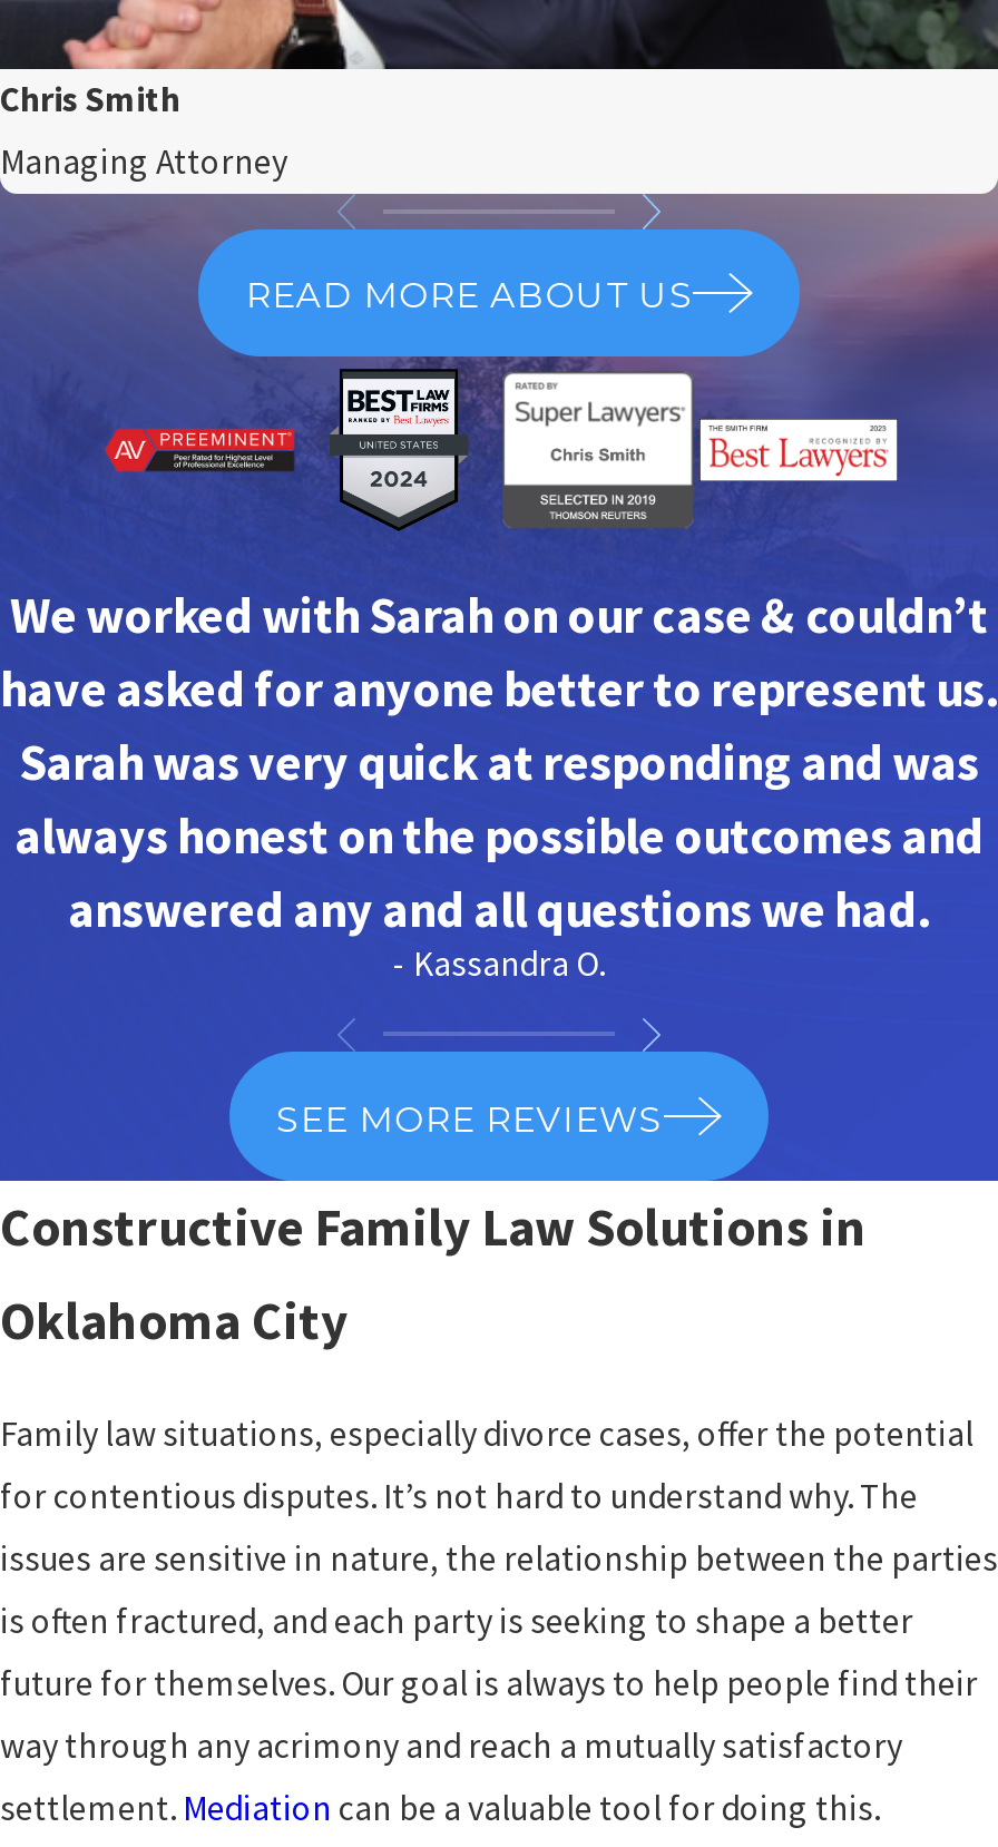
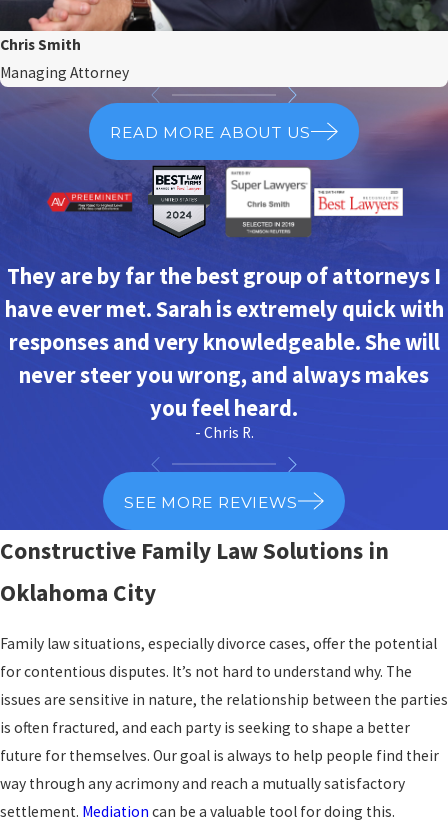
[0,584,998,985] We worked with Sarah on our case & couldn’t | have asked for anyone better to represent us. | Sarah was very quick at responding and was | always honest on the possible outcomes and | answered any and all questions we had. | - Kassandra O. -> [4,262,443,442] They are by far the best group of attorneys I | have ever met. Sarah is extremely quick with | responses and very knowledgeable. She will | never steer you wrong, and always makes | you feel heard. | - Chris R.

